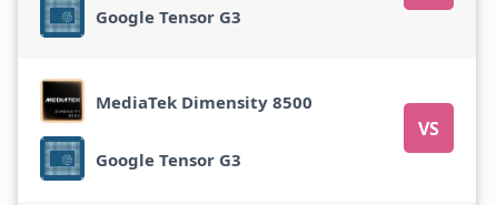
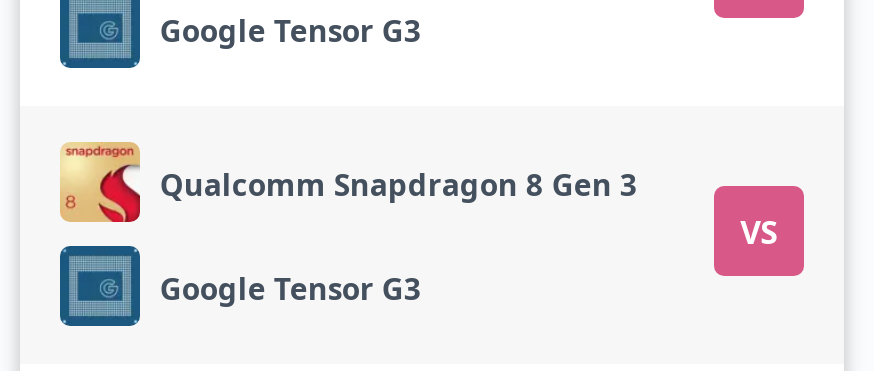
[41,80,312,123] [image] | MediaTek Dimensity 8500 -> [60,142,638,224] [image] | Qualcomm Snapdragon 8 Gen 3

